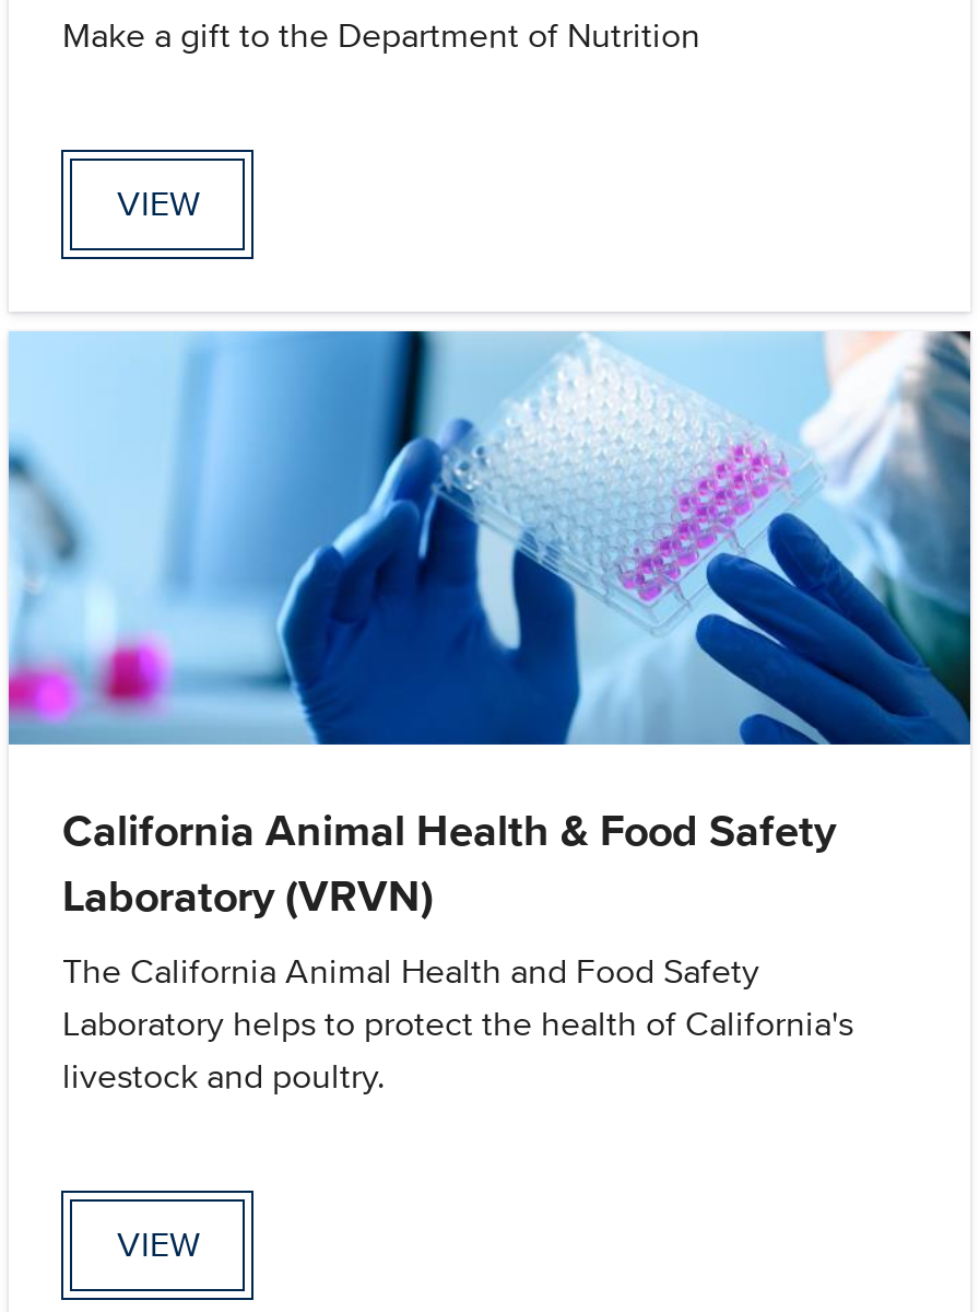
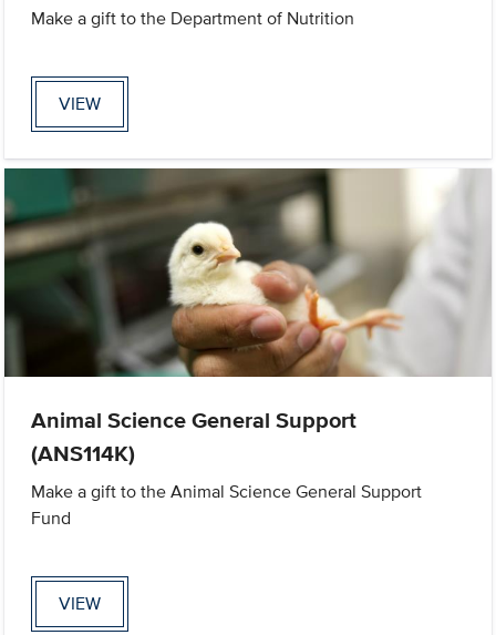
[7,328,972,1100] [image] | California Animal Health & Food Safety | Laboratory (VRVN) | The California Animal Health and Food Safety | Laboratory helps to protect the health of California's | livestock and poultry. -> [3,167,492,531] [image] | Animal Science General Support | (ANS114K) | Make a gift to the Animal Science General Support | Fund

